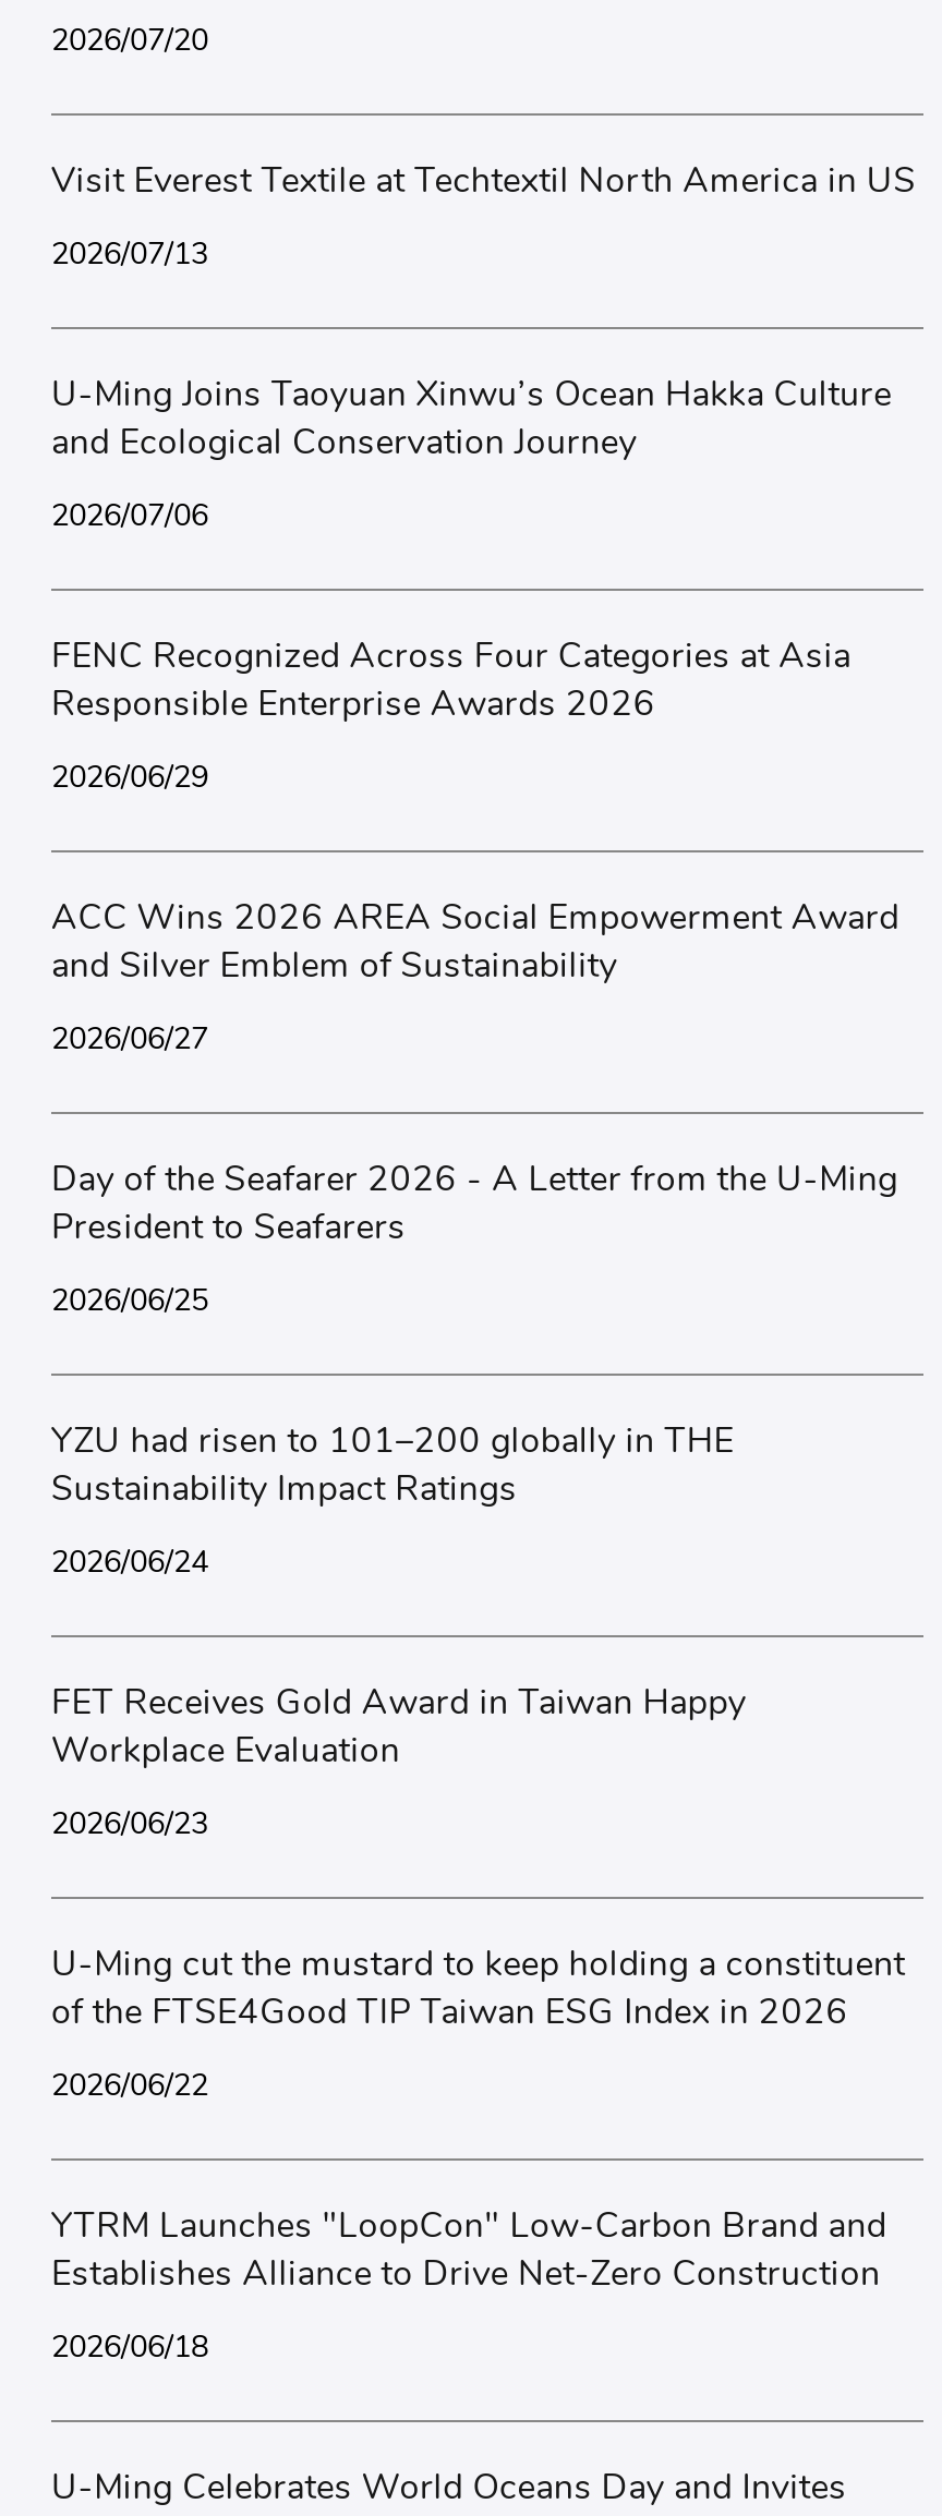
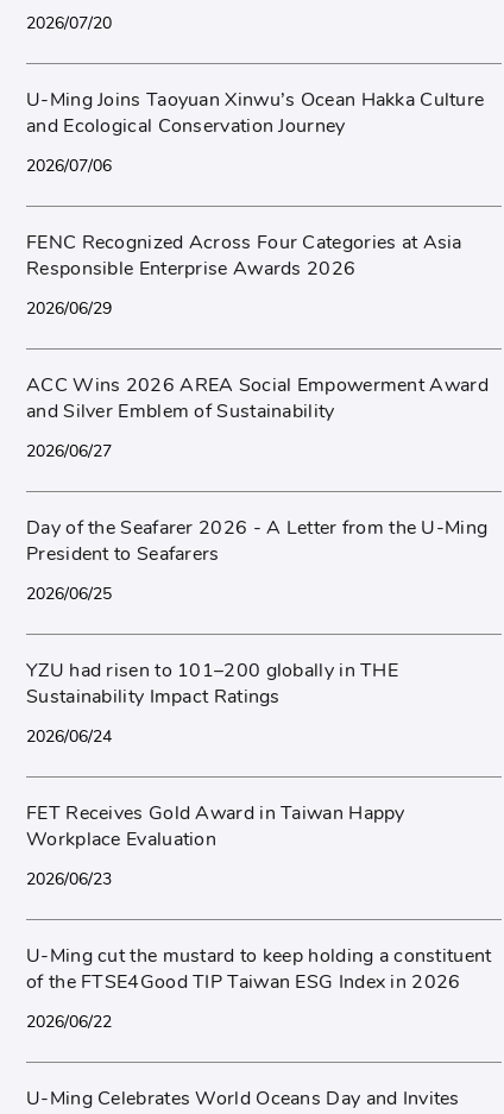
[51,165,916,272] Visit Everest Textile at Techtextil North America in US | 2026/07/13 -> none
[51,2210,887,2365] YTRM Launches "LoopCon" Low-Carbon Brand and | Establishes Alliance to Drive Net-Zero Construction | 2026/06/18 -> none

